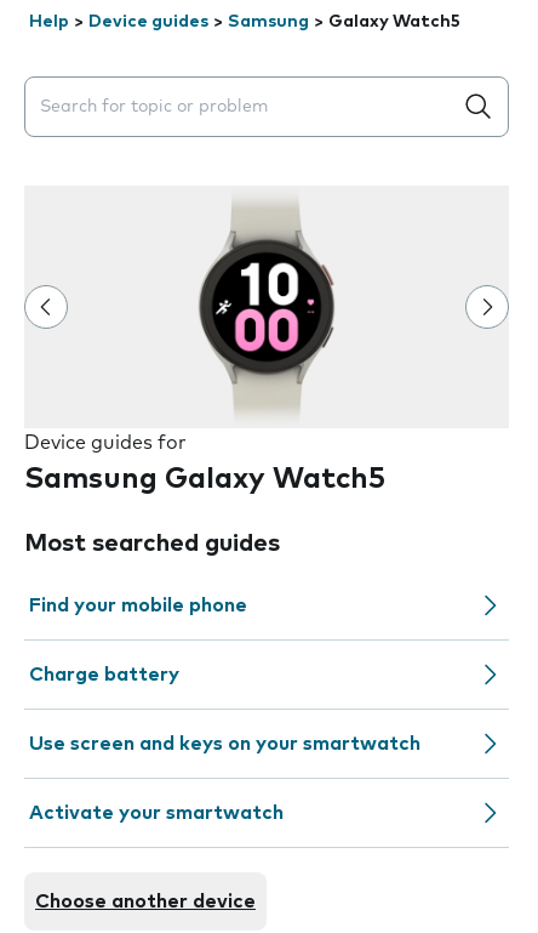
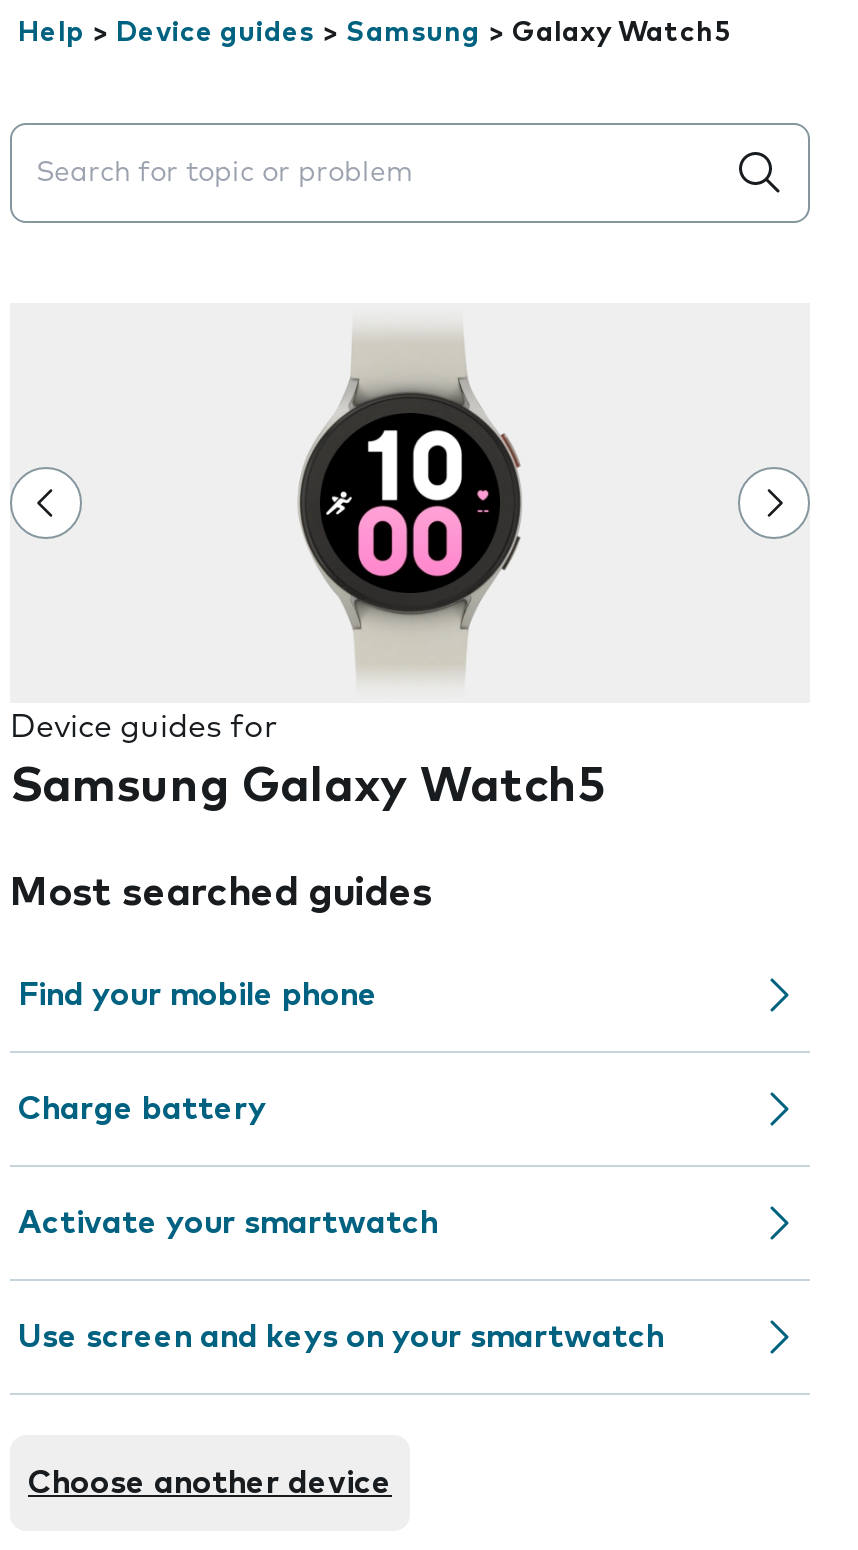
moved [29,734,420,753] -> [18,1321,664,1353]: Use screen and keys on your smartwatch
moved [29,803,284,823] -> [18,1207,438,1239]: Activate your smartwatch

